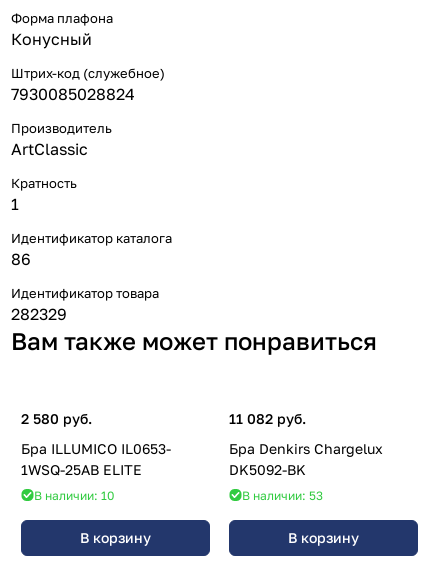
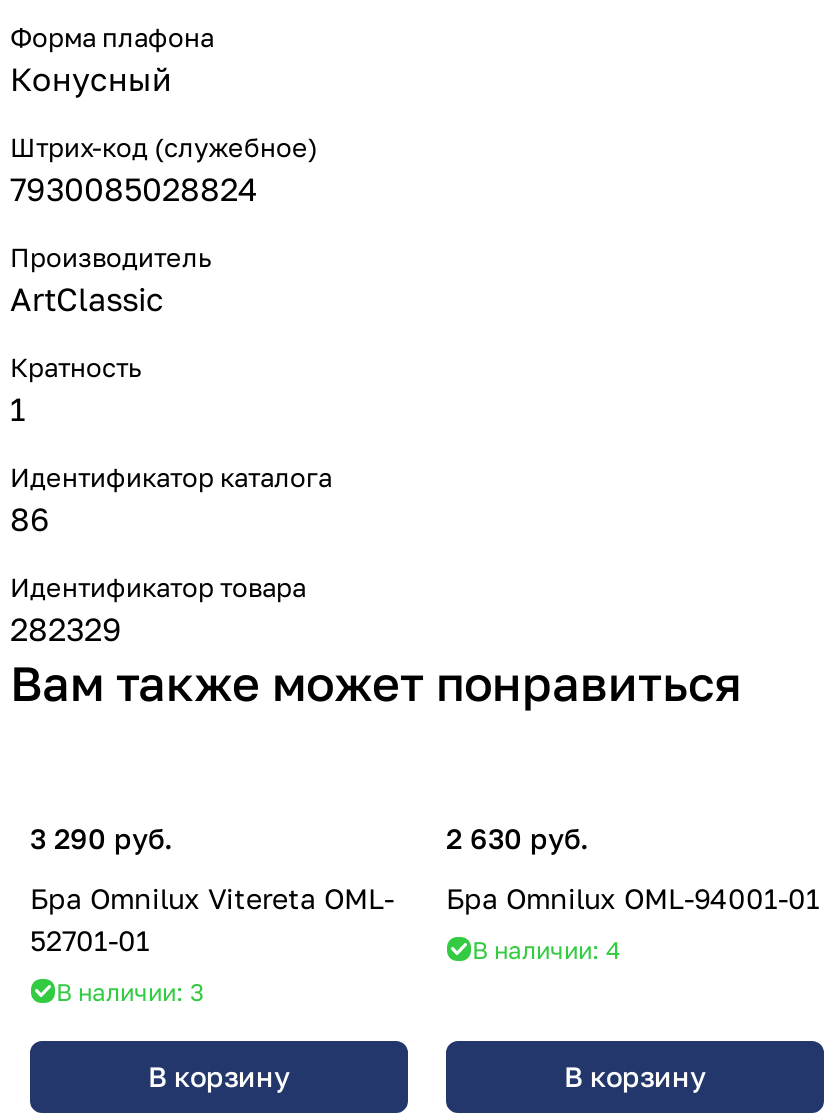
[21,410,92,427] 2 580 руб. -> [30,821,172,855] 3 290 руб.
[229,410,306,427] 11 082 руб. -> [446,821,588,855] 2 630 руб.
[21,440,171,478] Бра ILLUMICO IL0653- | 1WSQ-25AB ELITE -> [30,881,394,957] Бра Omnilux Vitereta OML- | 52701-01
[229,440,383,478] Бра Denkirs Chargelux | DK5092-BK -> [446,881,820,915] Бра Omnilux OML-94001-01
[34,488,114,503] В наличии: 10 -> [56,977,204,1007] В наличии: 3
[242,488,323,503] В наличии: 53 -> [472,935,620,965] В наличии: 4

